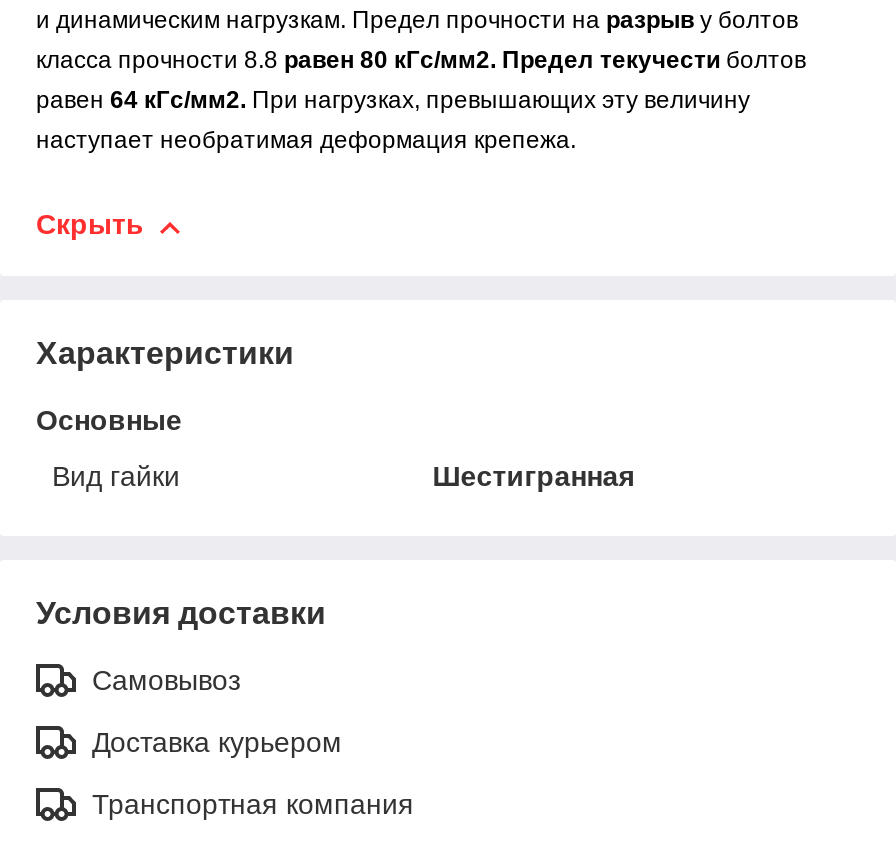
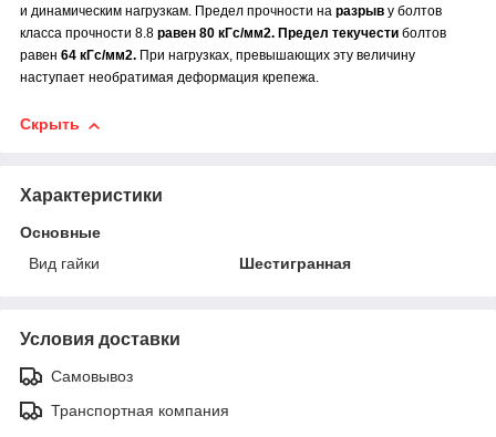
[92,726,342,758] Доставка курьером -> none

